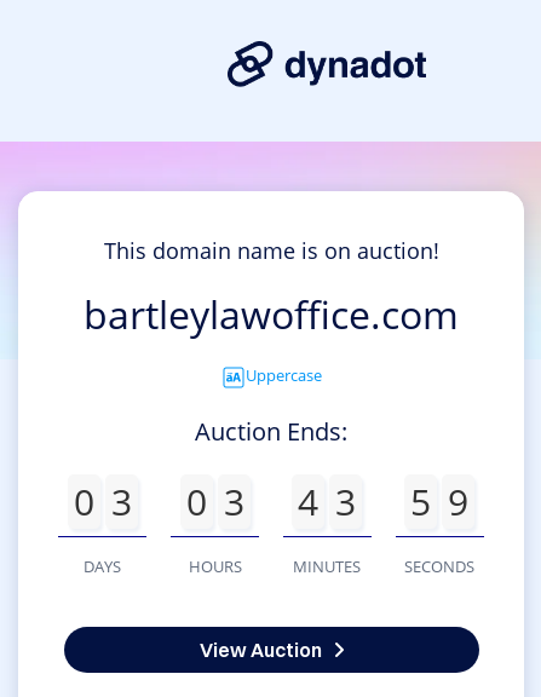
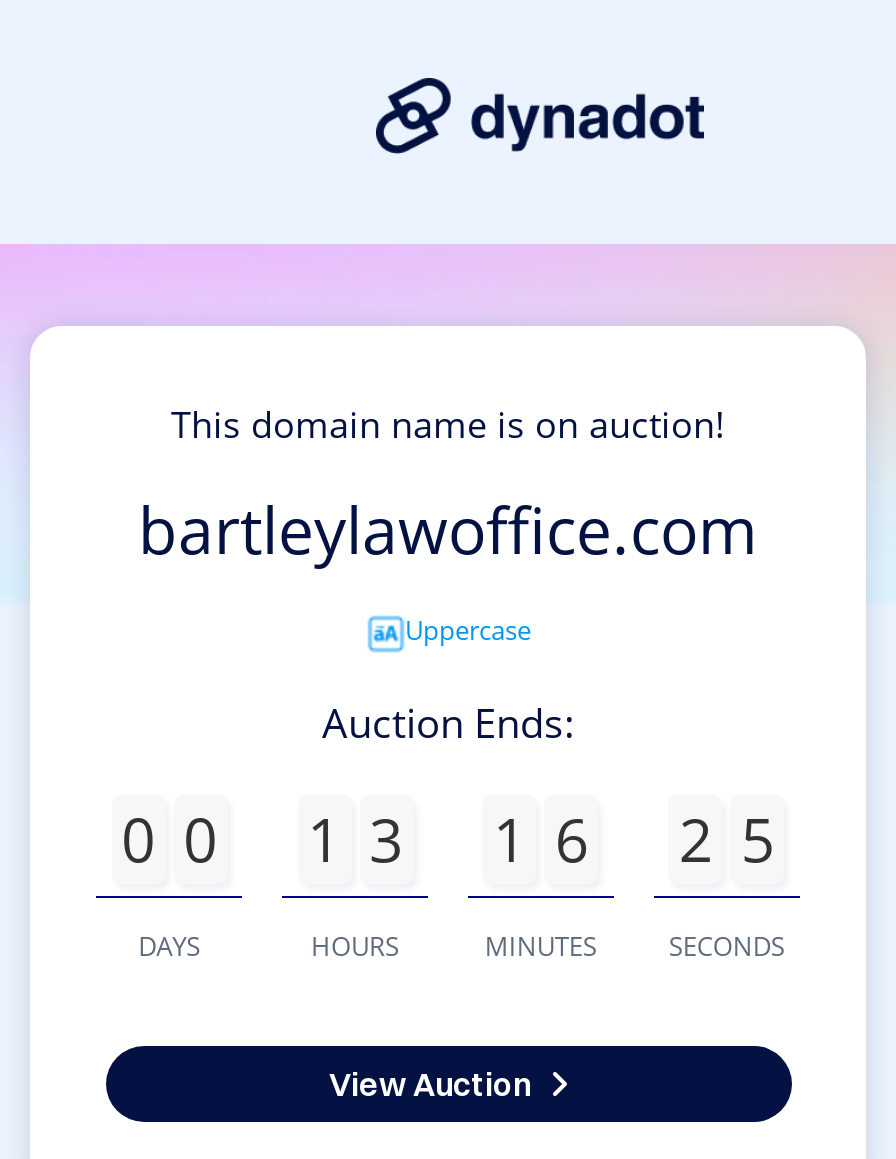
[73,477,131,526] 0 3 -> [121,798,217,880] 0 0
[186,477,244,526] 0 3 -> [307,798,403,880] 1 3
[298,477,356,526] 4 3 -> [493,798,589,880] 1 6
[411,477,469,526] 5 9 -> [679,798,775,880] 2 5

